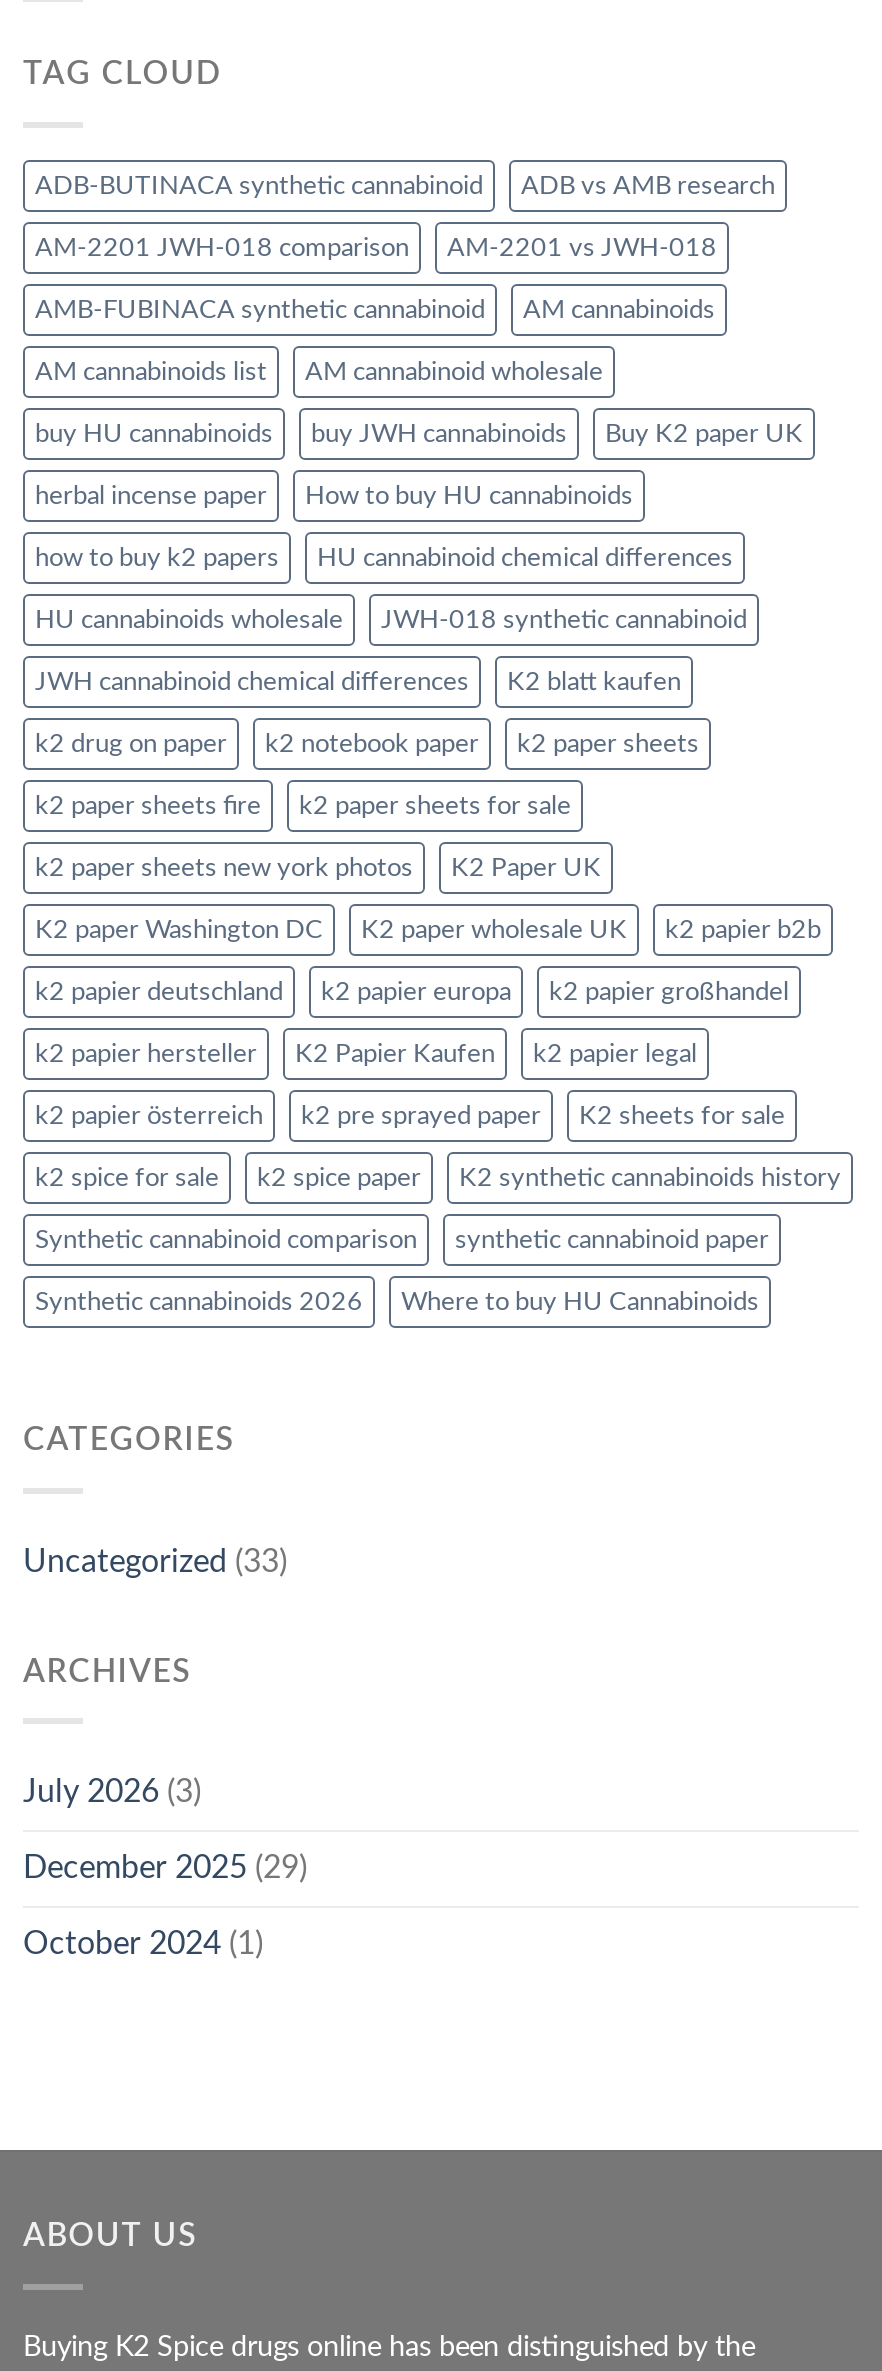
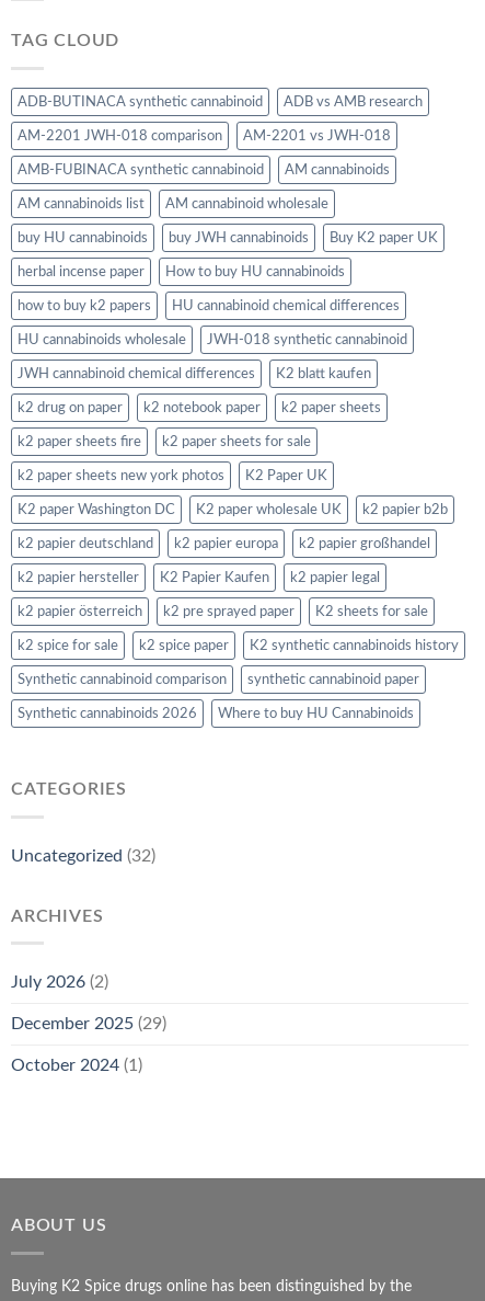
[23,1545,287,1577] Uncategorized (33) -> [11,847,155,864] Uncategorized (32)
[23,1776,201,1808] July 2026 (3) -> [11,973,108,991] July 2026 (2)

